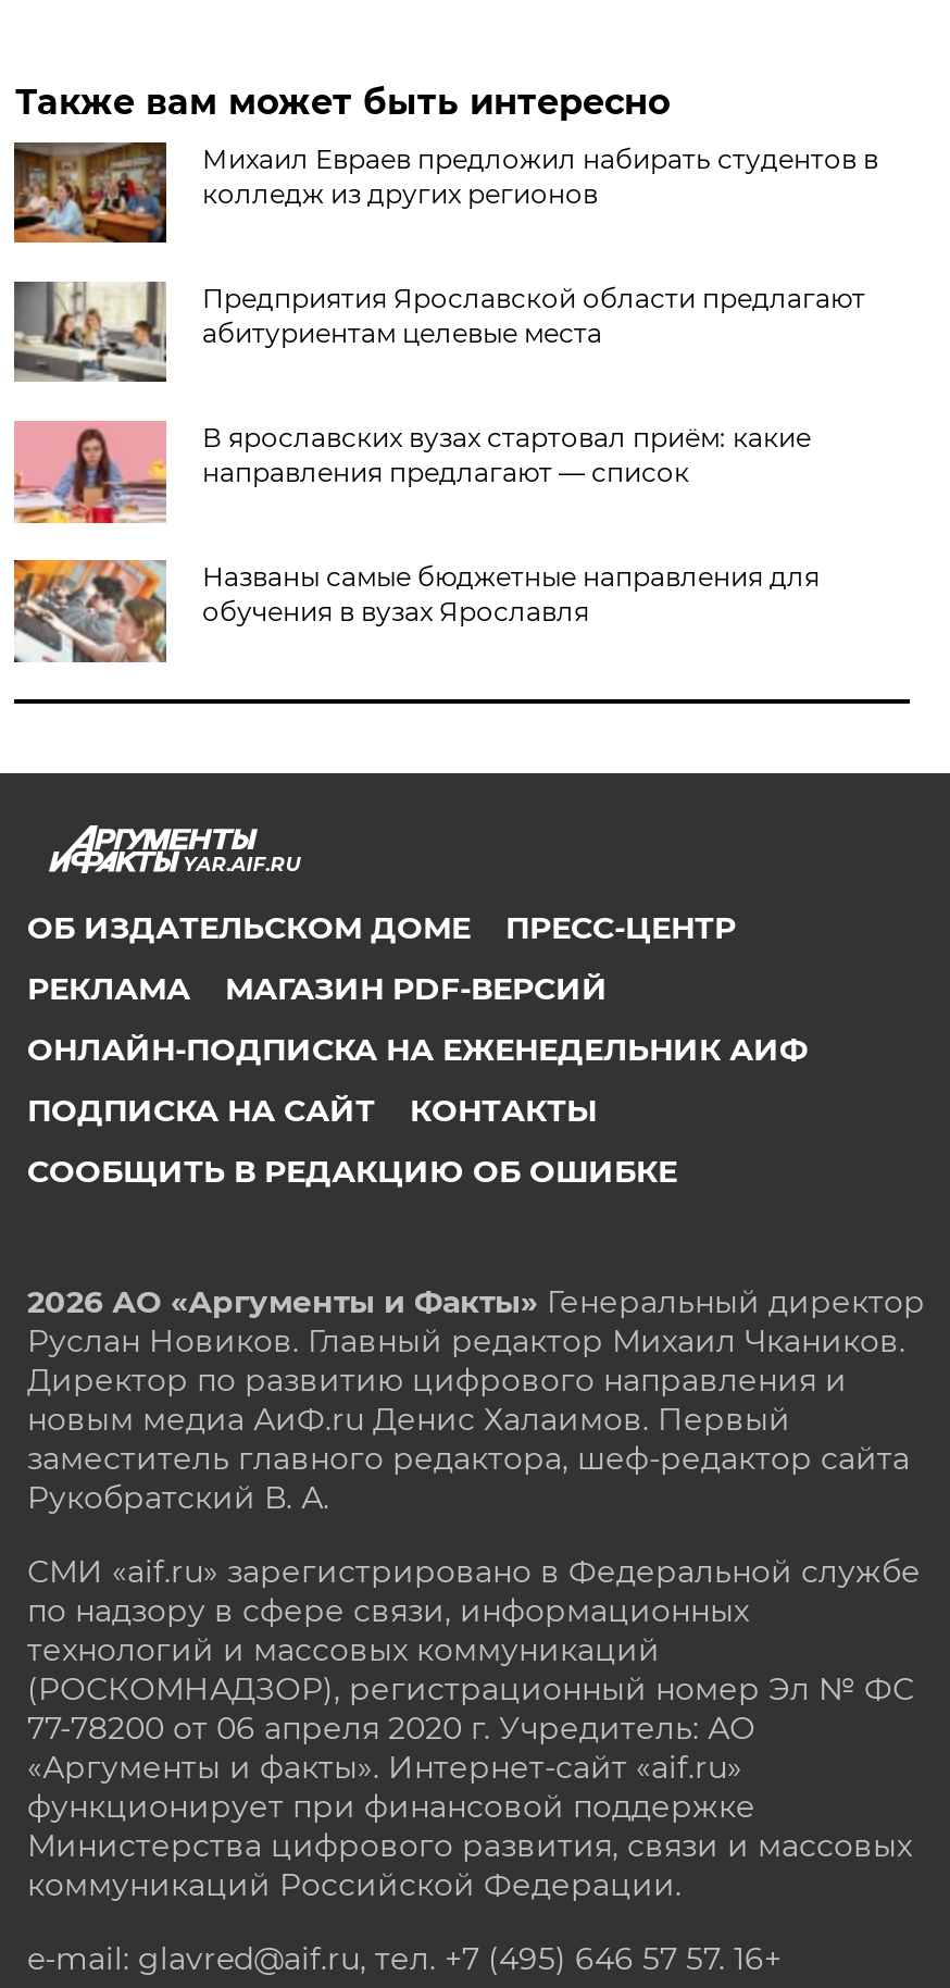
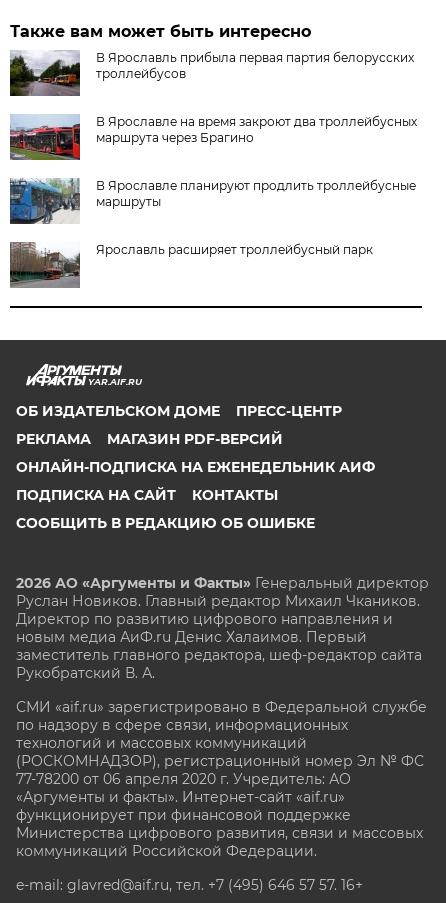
[12,140,878,245] [image] | Михаил Евраев предложил набирать студентов в | колледж из других регионов -> [9,50,414,97] [image] | В Ярославль прибыла первая партия белорусских | троллейбусов
[12,279,865,384] [image] | Предприятия Ярославской области предлагают | абитуриентам целевые места -> [10,114,417,161] [image] | В Ярославле на время закроют два троллейбусных | маршрута через Брагино
[12,420,811,525] [image] | В ярославских вузах стартовал приём: какие | направления предлагают — список -> [9,178,416,225] [image] | В Ярославле планируют продлить троллейбусные | маршруты
[12,558,819,664] [image] | Названы самые бюджетные направления для | обучения в вузах Ярославля -> [9,241,373,289] [image] | Ярославль расширяет троллейбусный парк

